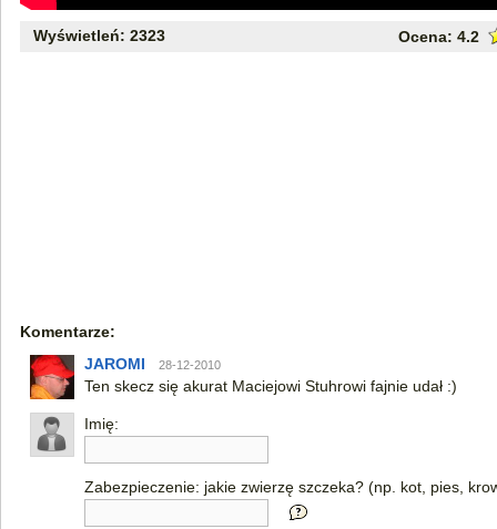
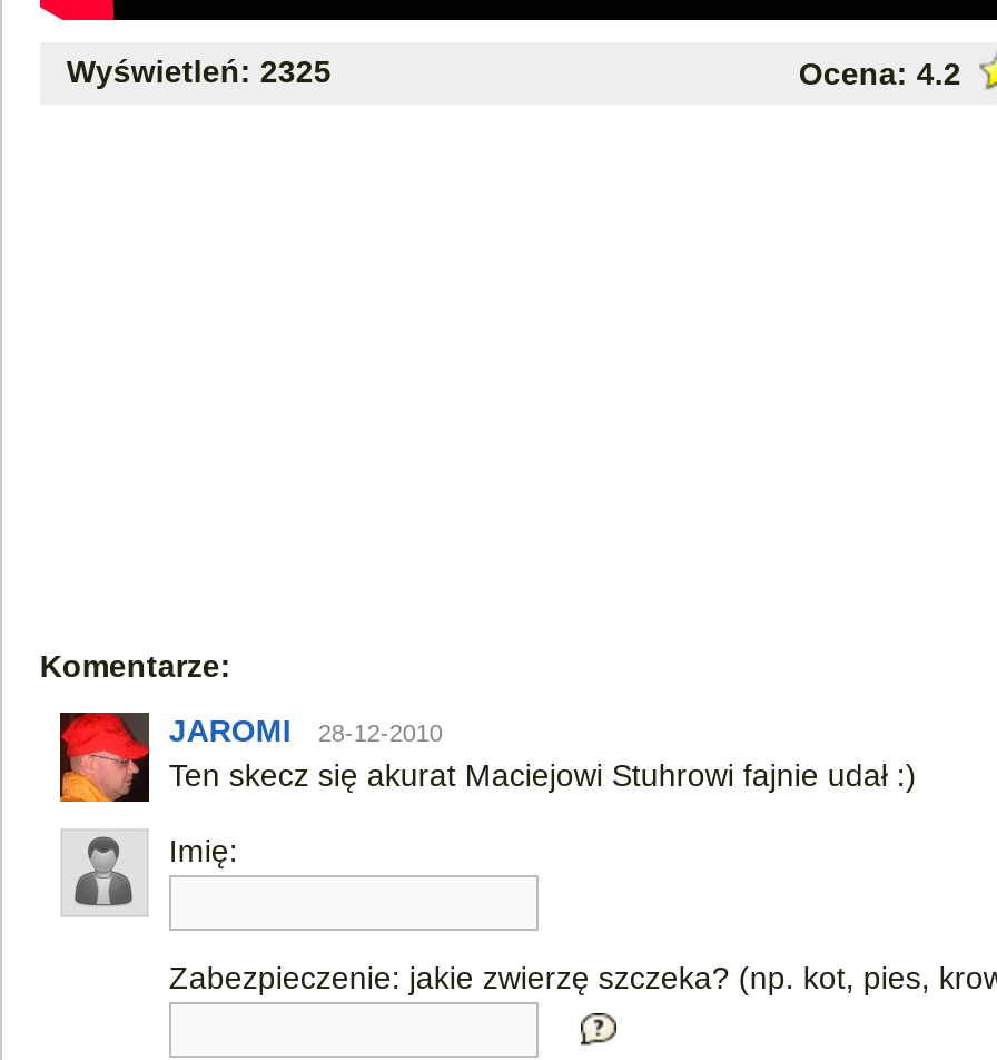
[33,27,165,44] Wyświetleń: 2323 -> [67,53,331,89] Wyświetleń: 2325

